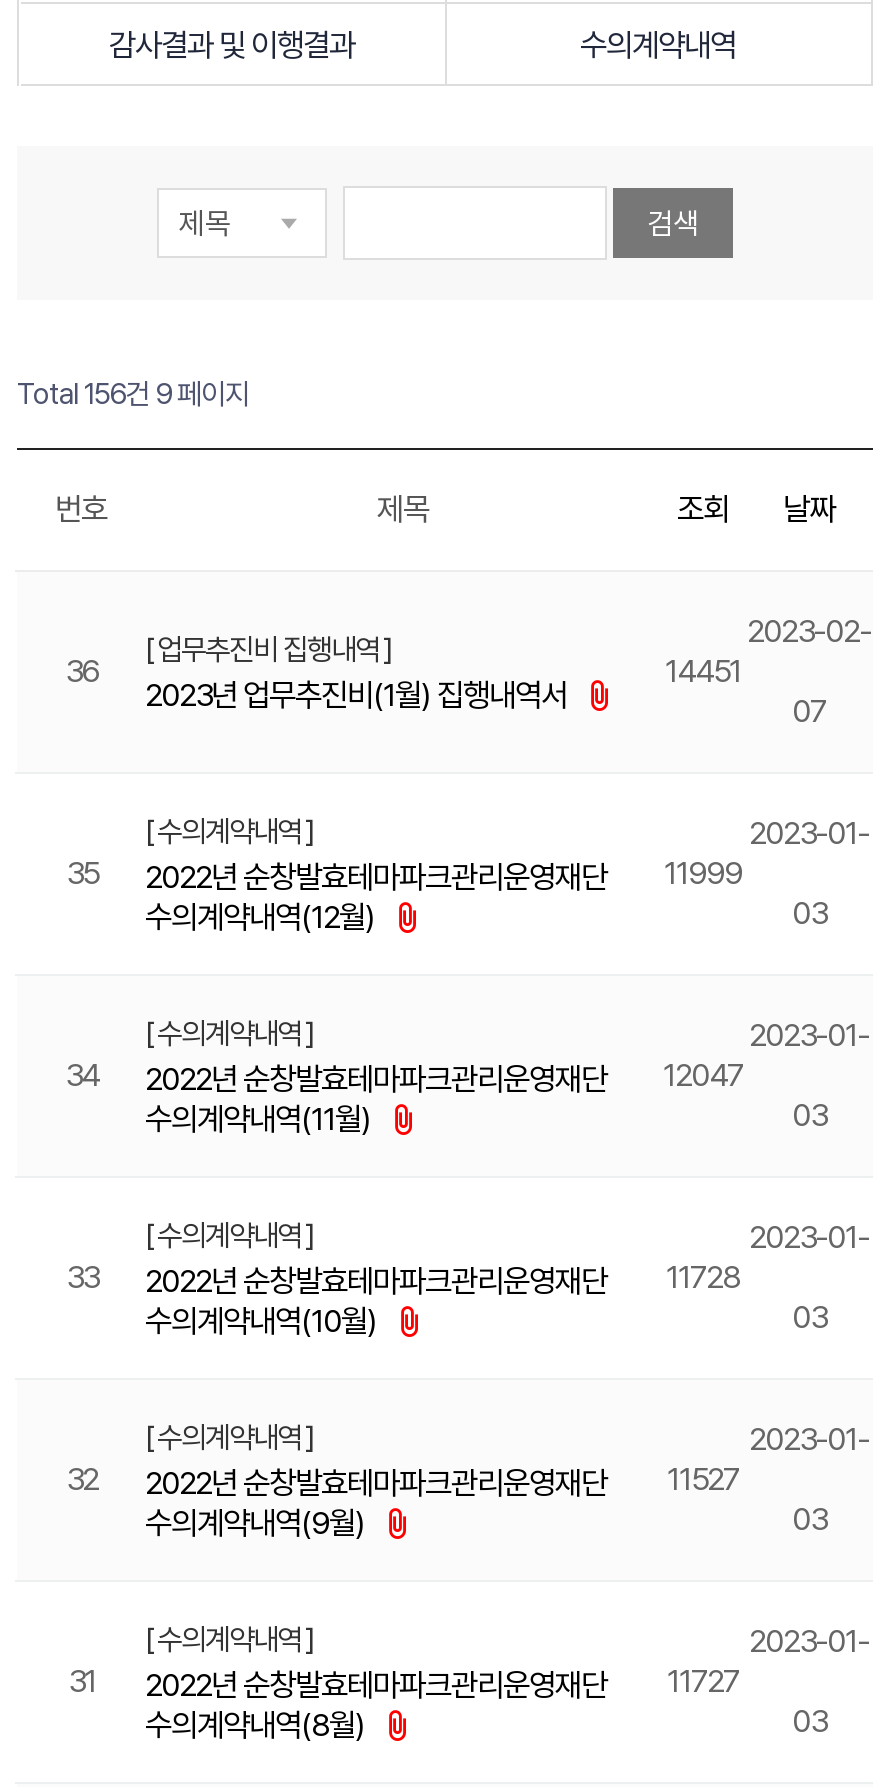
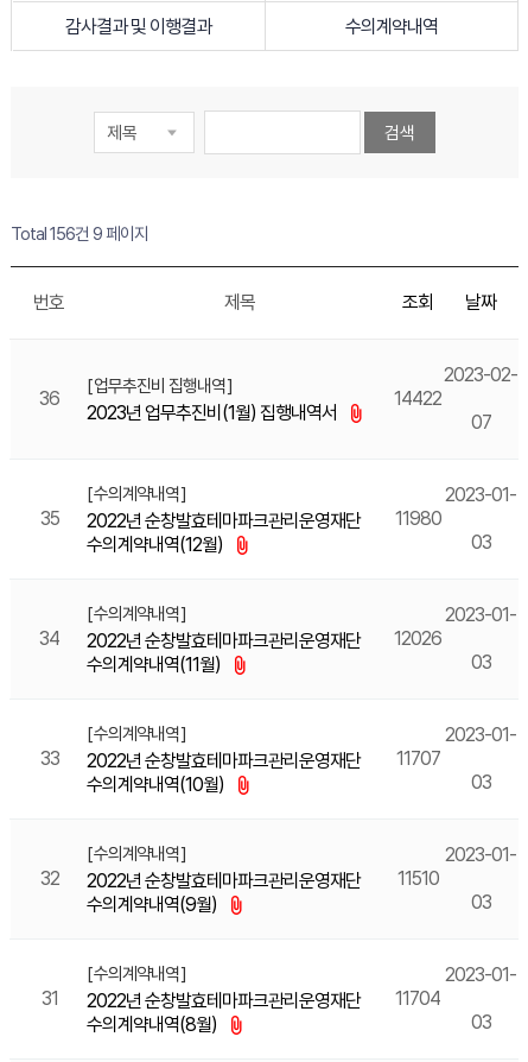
[665,652,741,690] 14451 -> [394,387,441,410] 14422
[66,854,742,896] 35 2022년 순창발효테마파크관리운영재단 11999 -> [40,507,441,532] 35 2022년 순창발효테마파크관리운영재단 11980
[65,1056,743,1098] 34 2022년 순창발효테마파크관리운영재단 12047 -> [39,627,441,652] 34 2022년 순창발효테마파크관리운영재단 12026
[66,1258,740,1300] 33 2022년 순창발효테마파크관리운영재단 11728 -> [40,747,440,772] 33 2022년 순창발효테마파크관리운영재단 11707
[66,1460,739,1502] 32 2022년 순창발효테마파크관리운영재단 11527 -> [40,867,438,892] 32 2022년 순창발효테마파크관리운영재단 11510
[68,1662,739,1704] 31 2022년 순창발효테마파크관리운영재단 11727 -> [41,987,440,1012] 31 2022년 순창발효테마파크관리운영재단 11704

